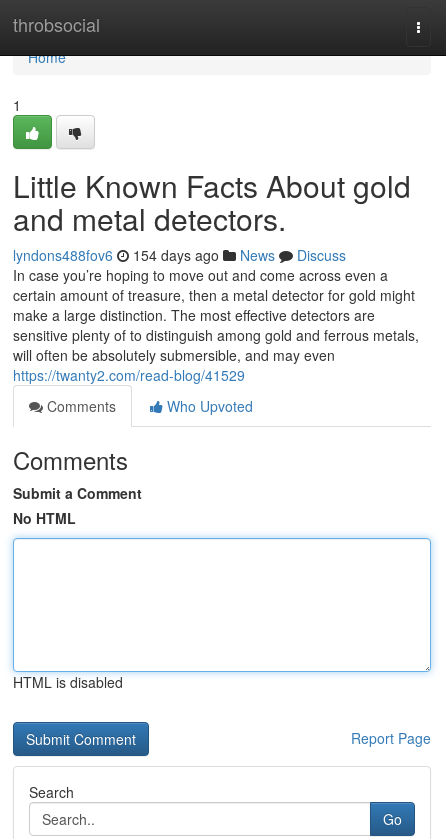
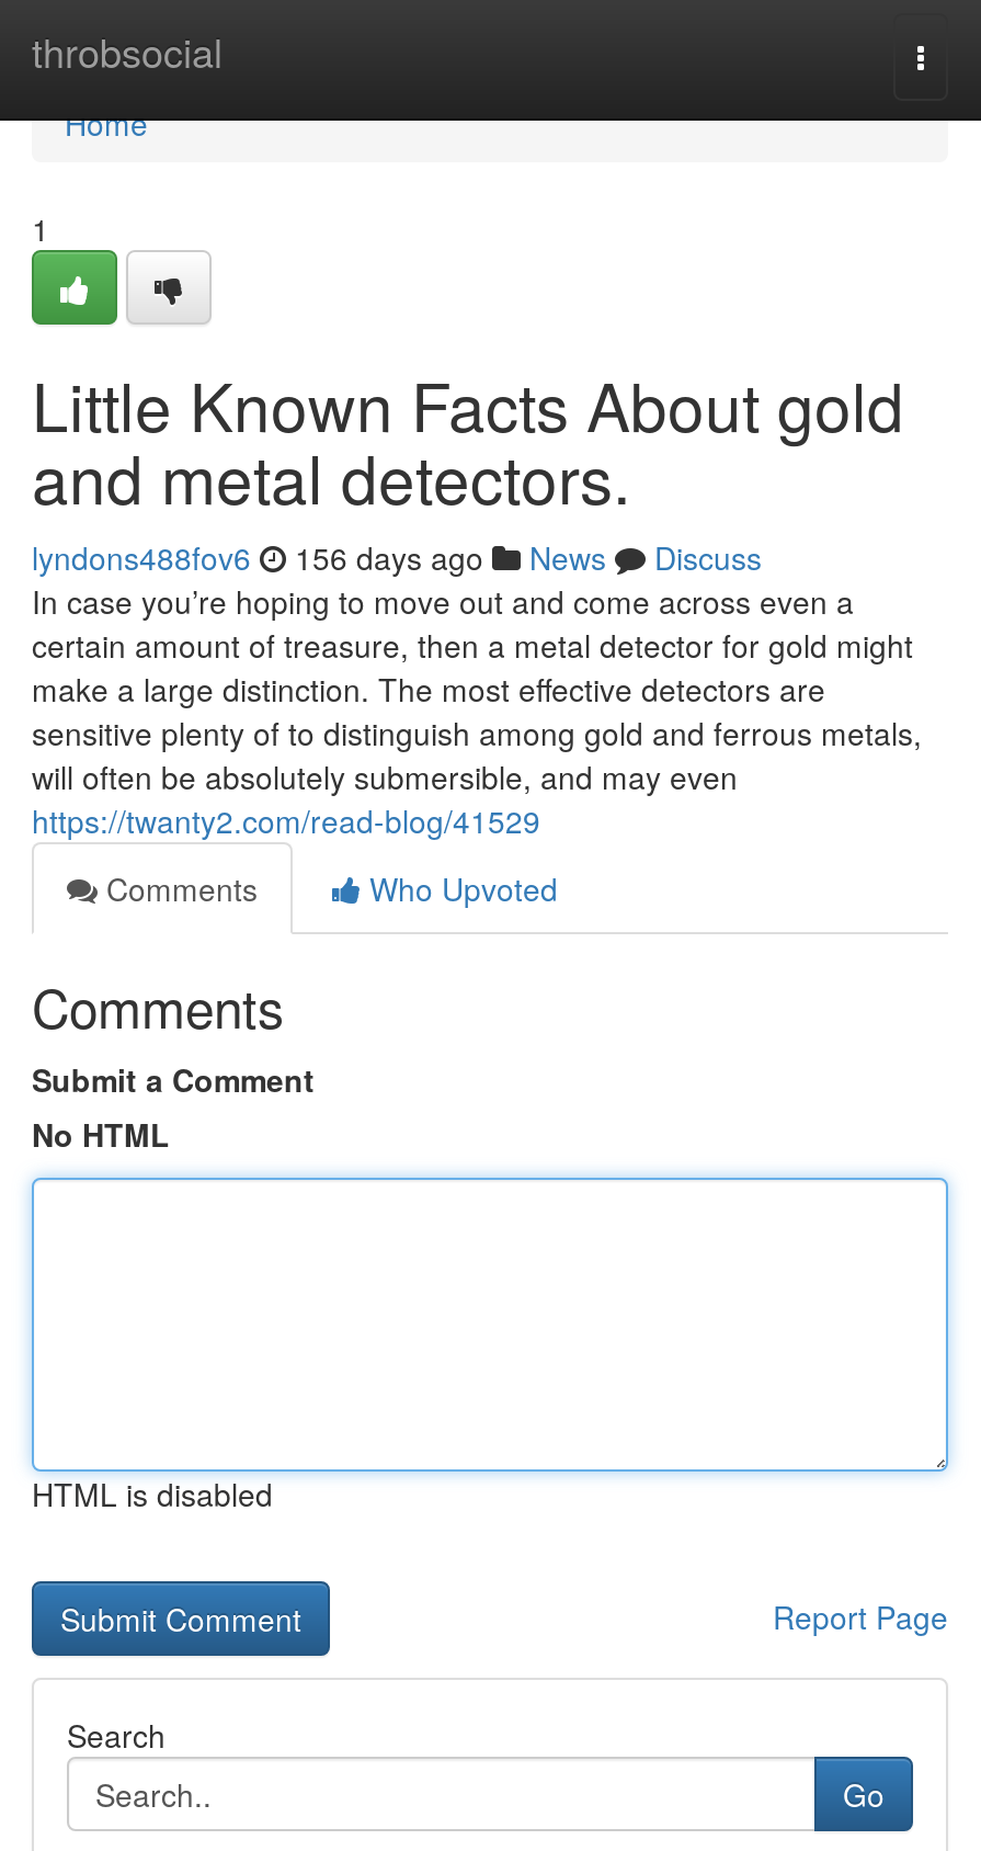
[13,245,346,265] lyndons488fov6 154 days ago News Discuss -> [32,535,762,579] lyndons488fov6 156 days ago News Discuss

